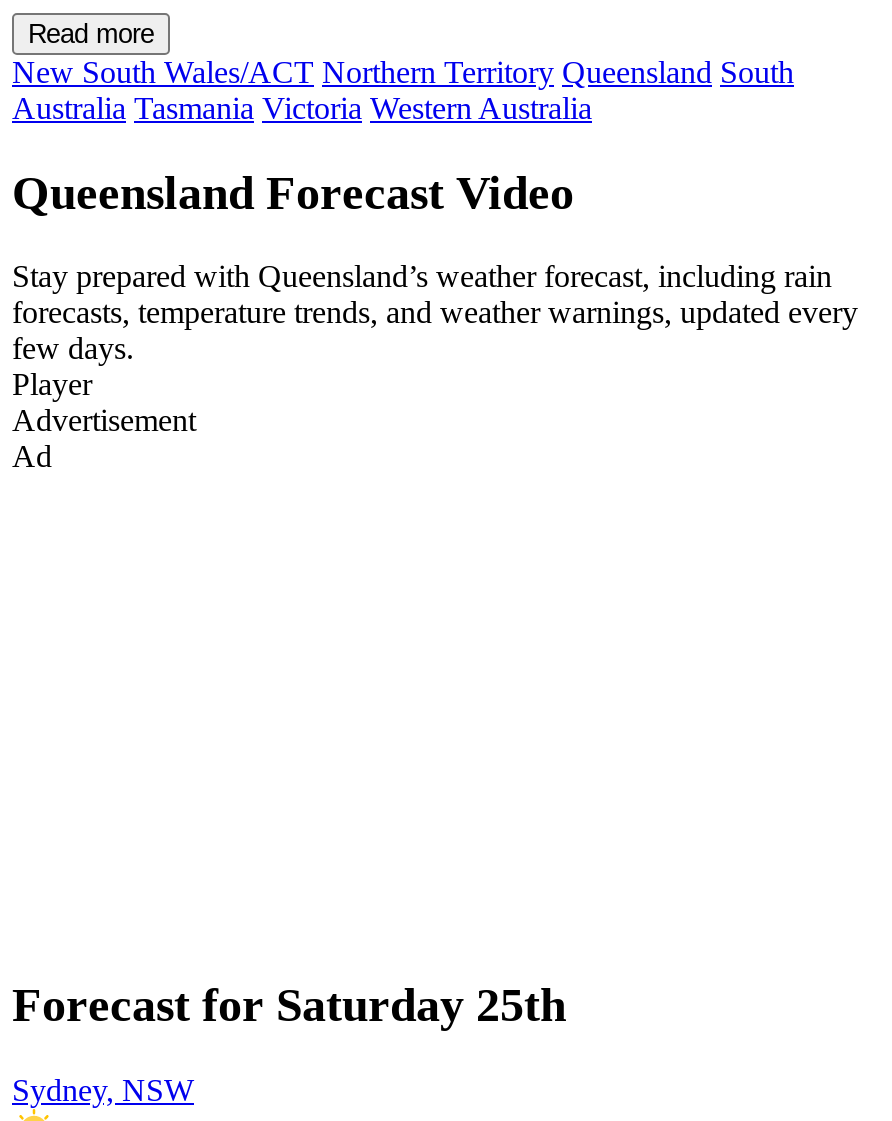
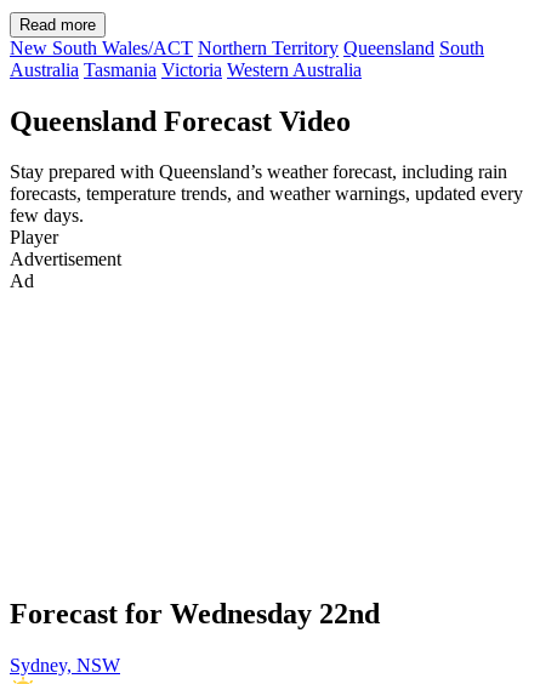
[12,980,566,1032] Forecast for Saturday 25th -> [10,598,380,630] Forecast for Wednesday 22nd

